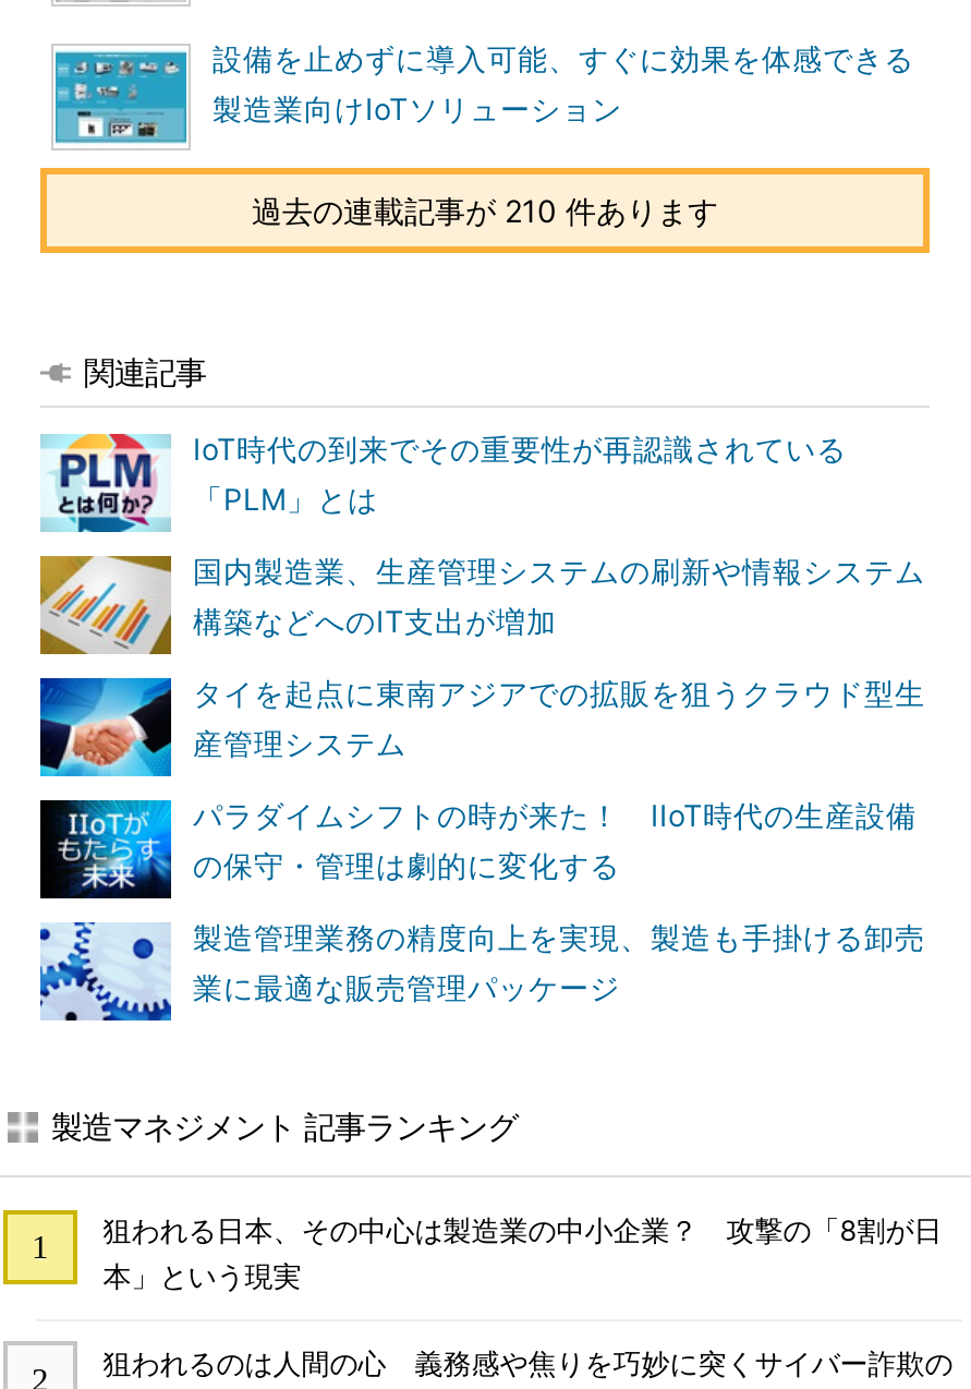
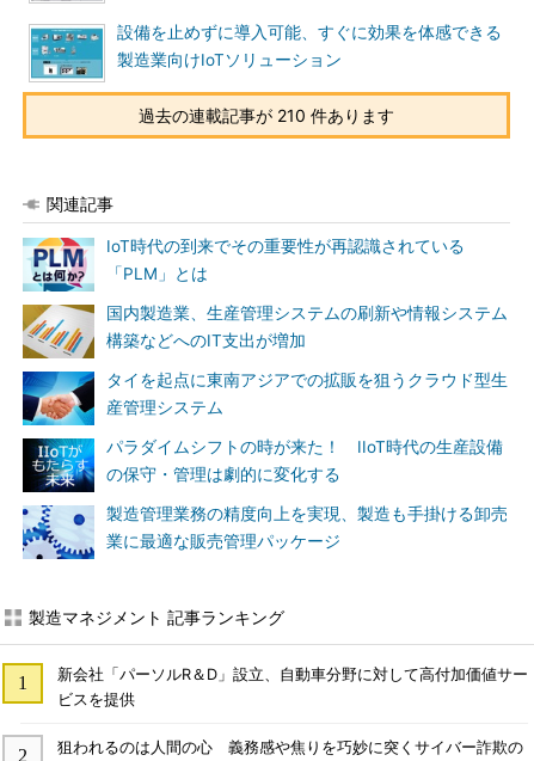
[103,1214,942,1293] 狙われる日本、その中心は製造業の中小企業？ 攻撃の「8割が日 | 本」という現実 -> [57,665,528,708] 新会社「パーソルR＆D」設立、自動車分野に対して高付加価値サー | ビスを提供

